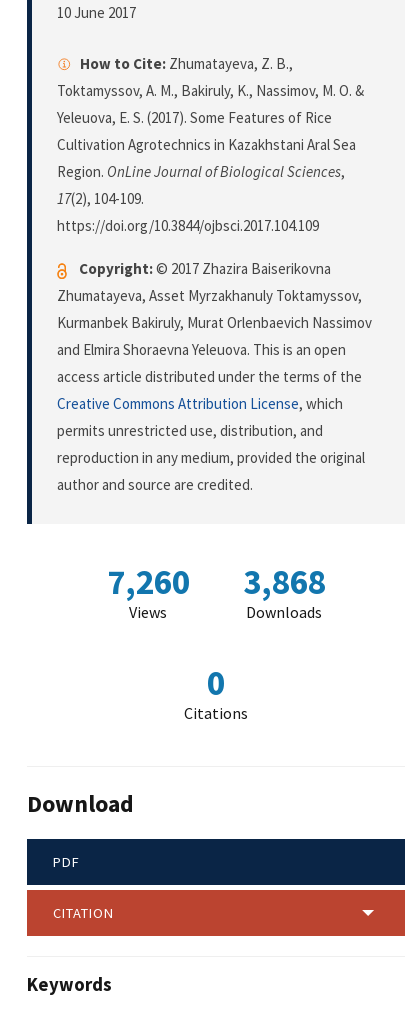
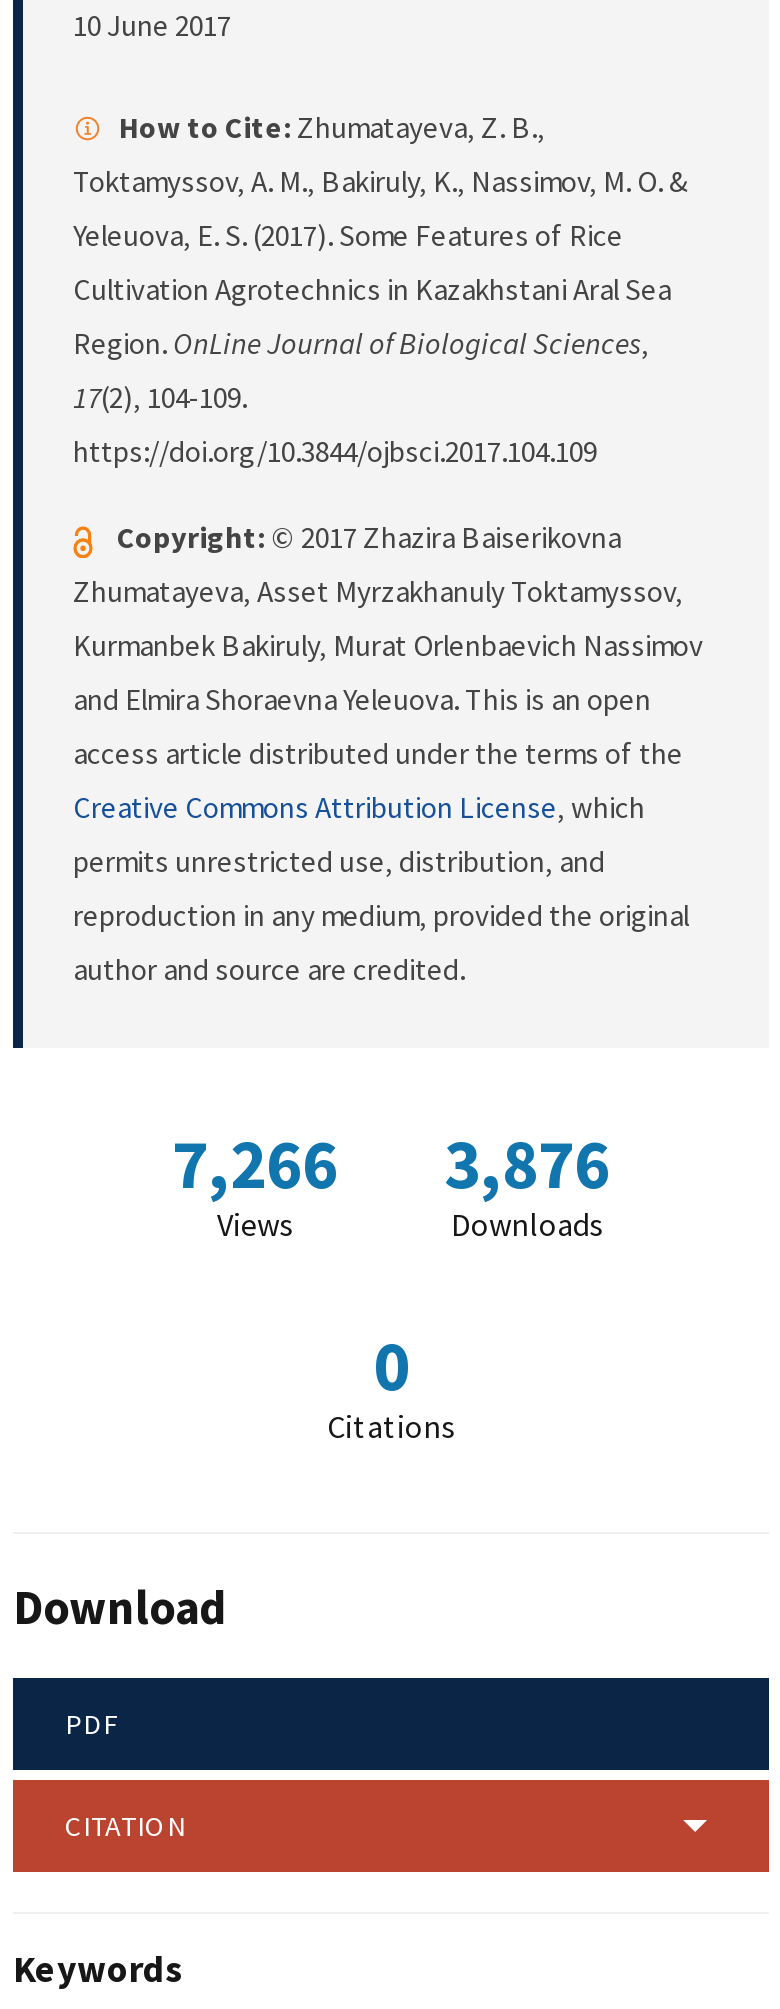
[106,560,189,604] 7,260 -> [172,1121,338,1209] 7,266
[242,560,325,604] 3,868 -> [444,1121,610,1209] 3,876

